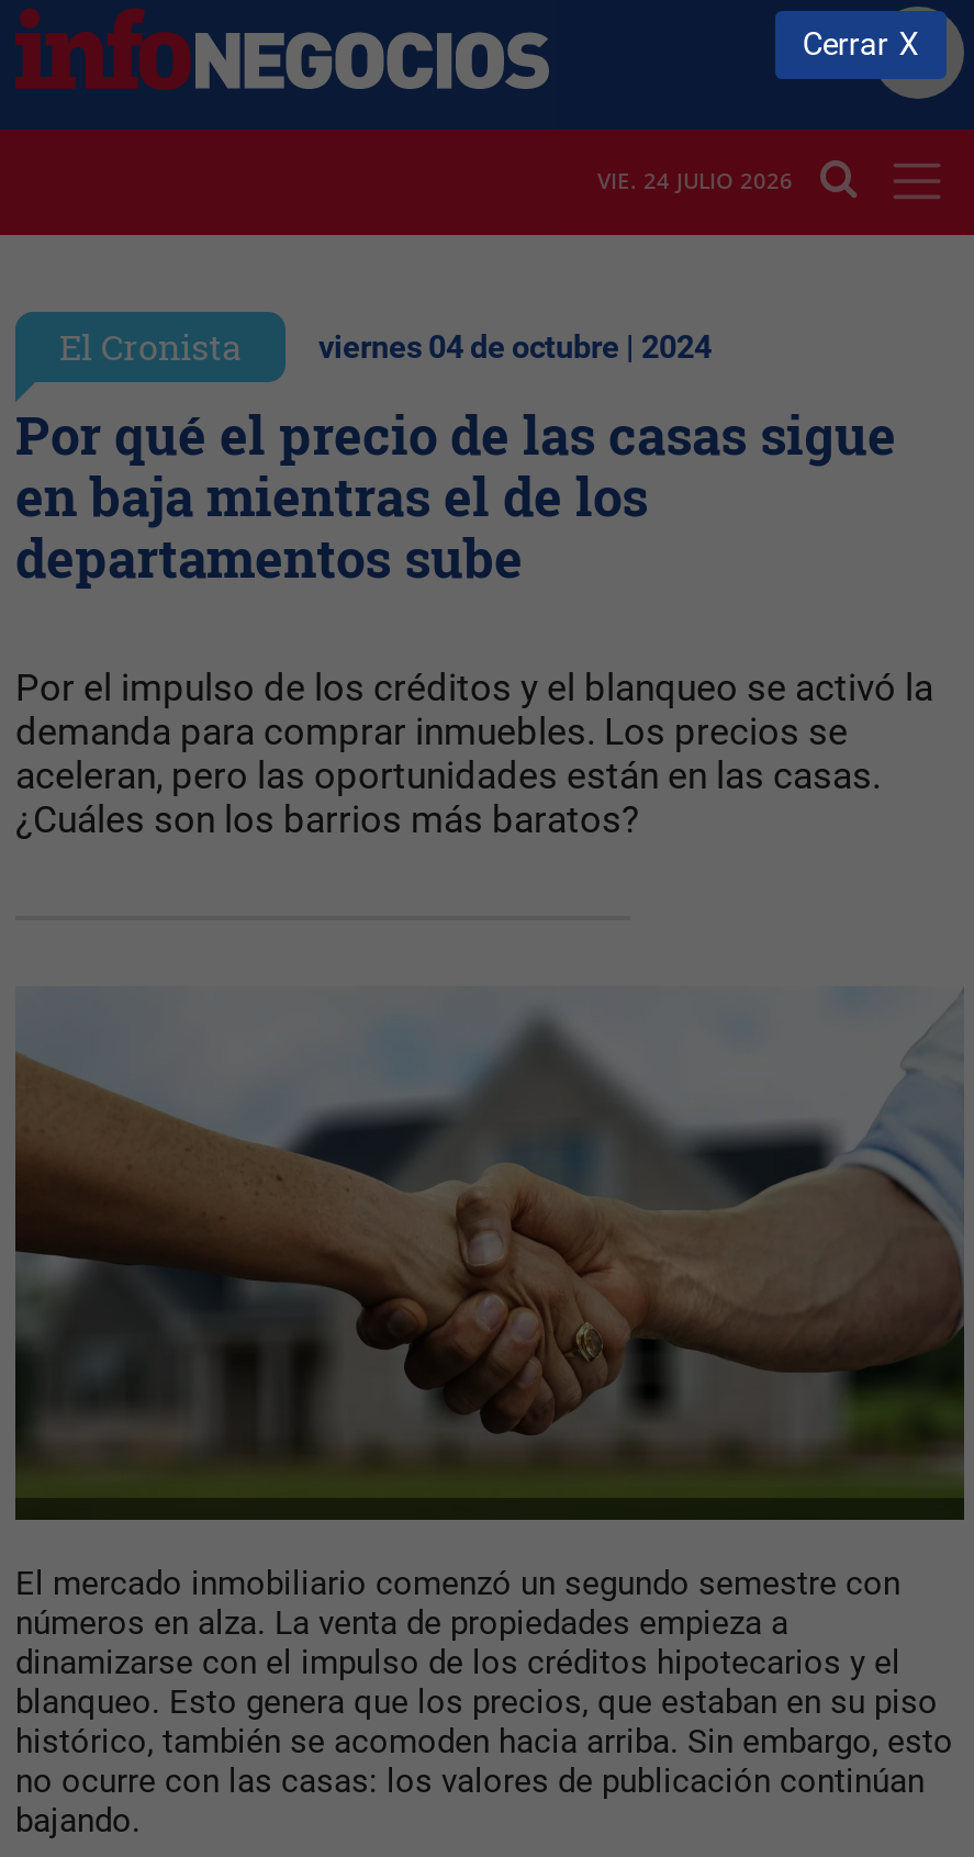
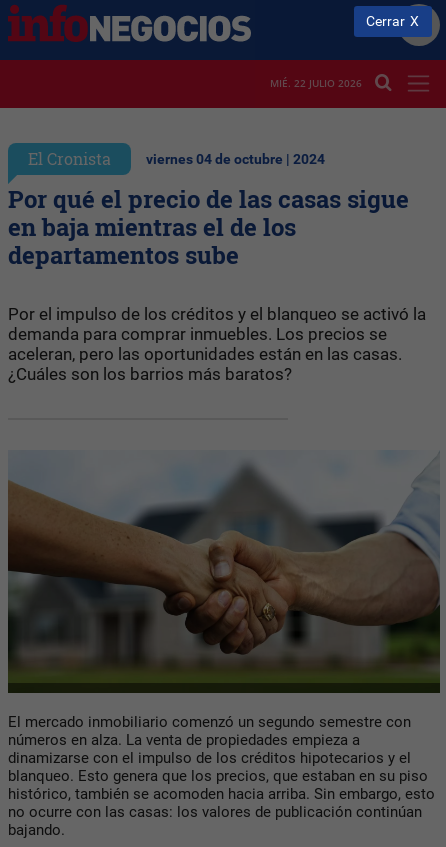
[597,165,793,196] VIE. 24 JULIO 2026 -> [270,76,362,90] MIÉ. 22 JULIO 2026

